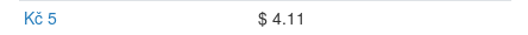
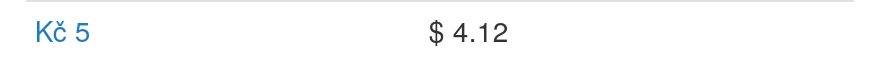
[259,6,306,29] $ 4.11 -> [429,10,509,50] $ 4.12

